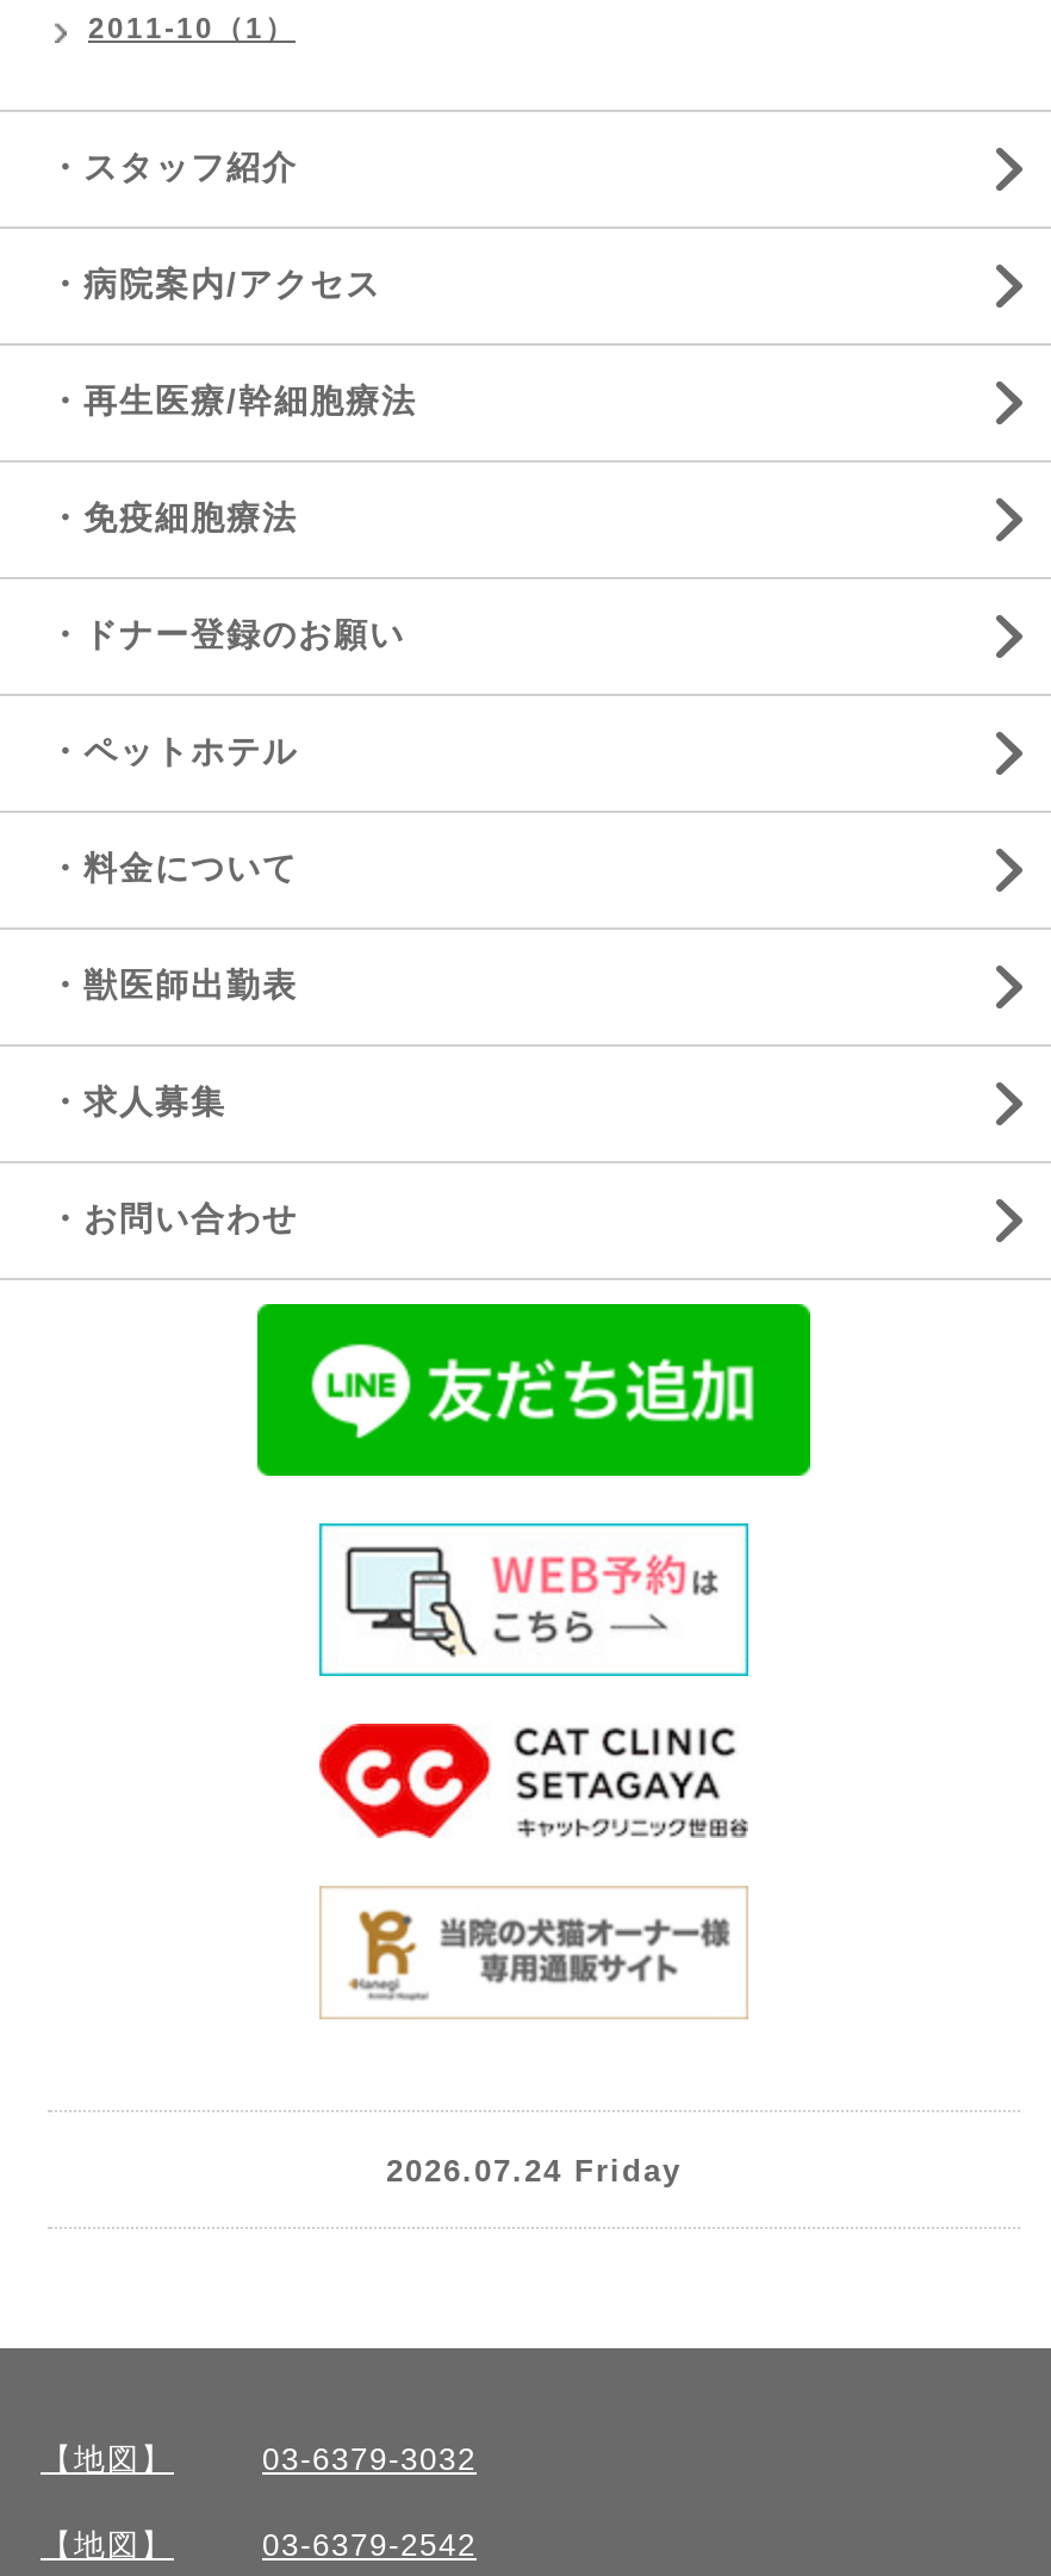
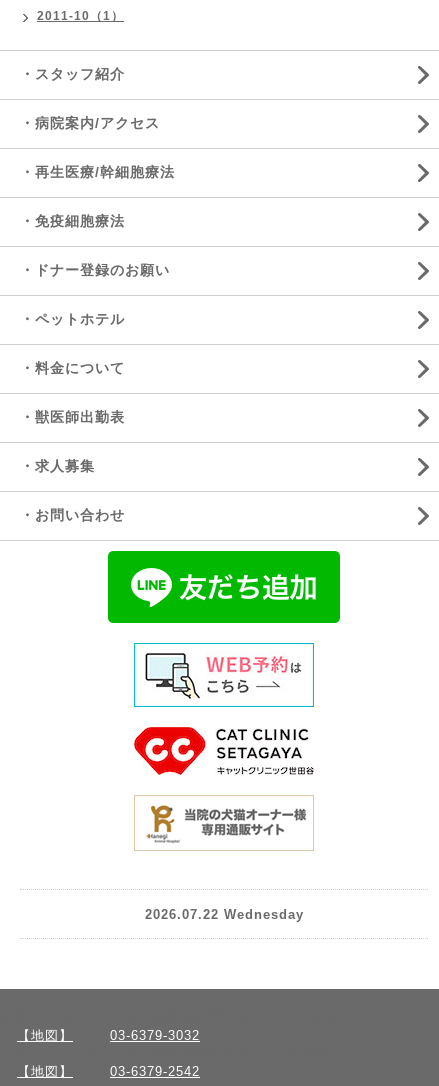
[386,2152,682,2187] 2026.07.24 Friday -> [144,906,303,921] 2026.07.22 Wednesday

